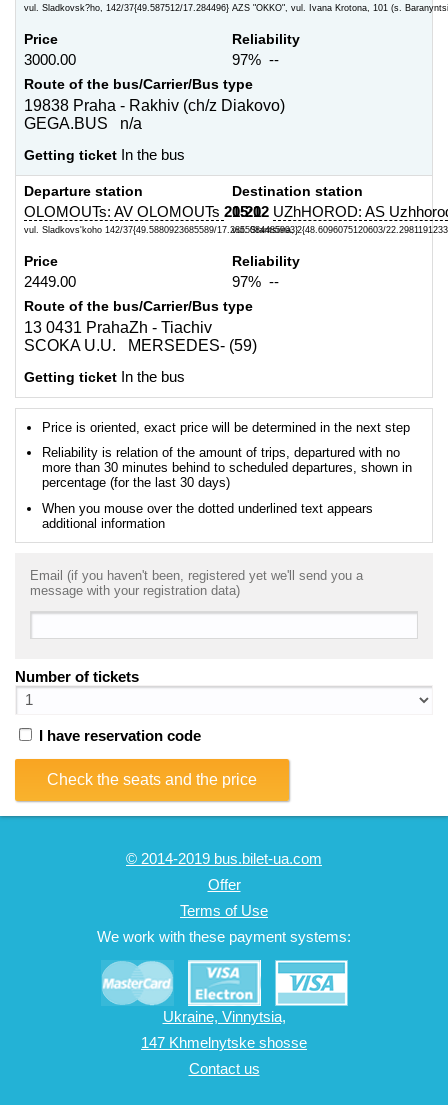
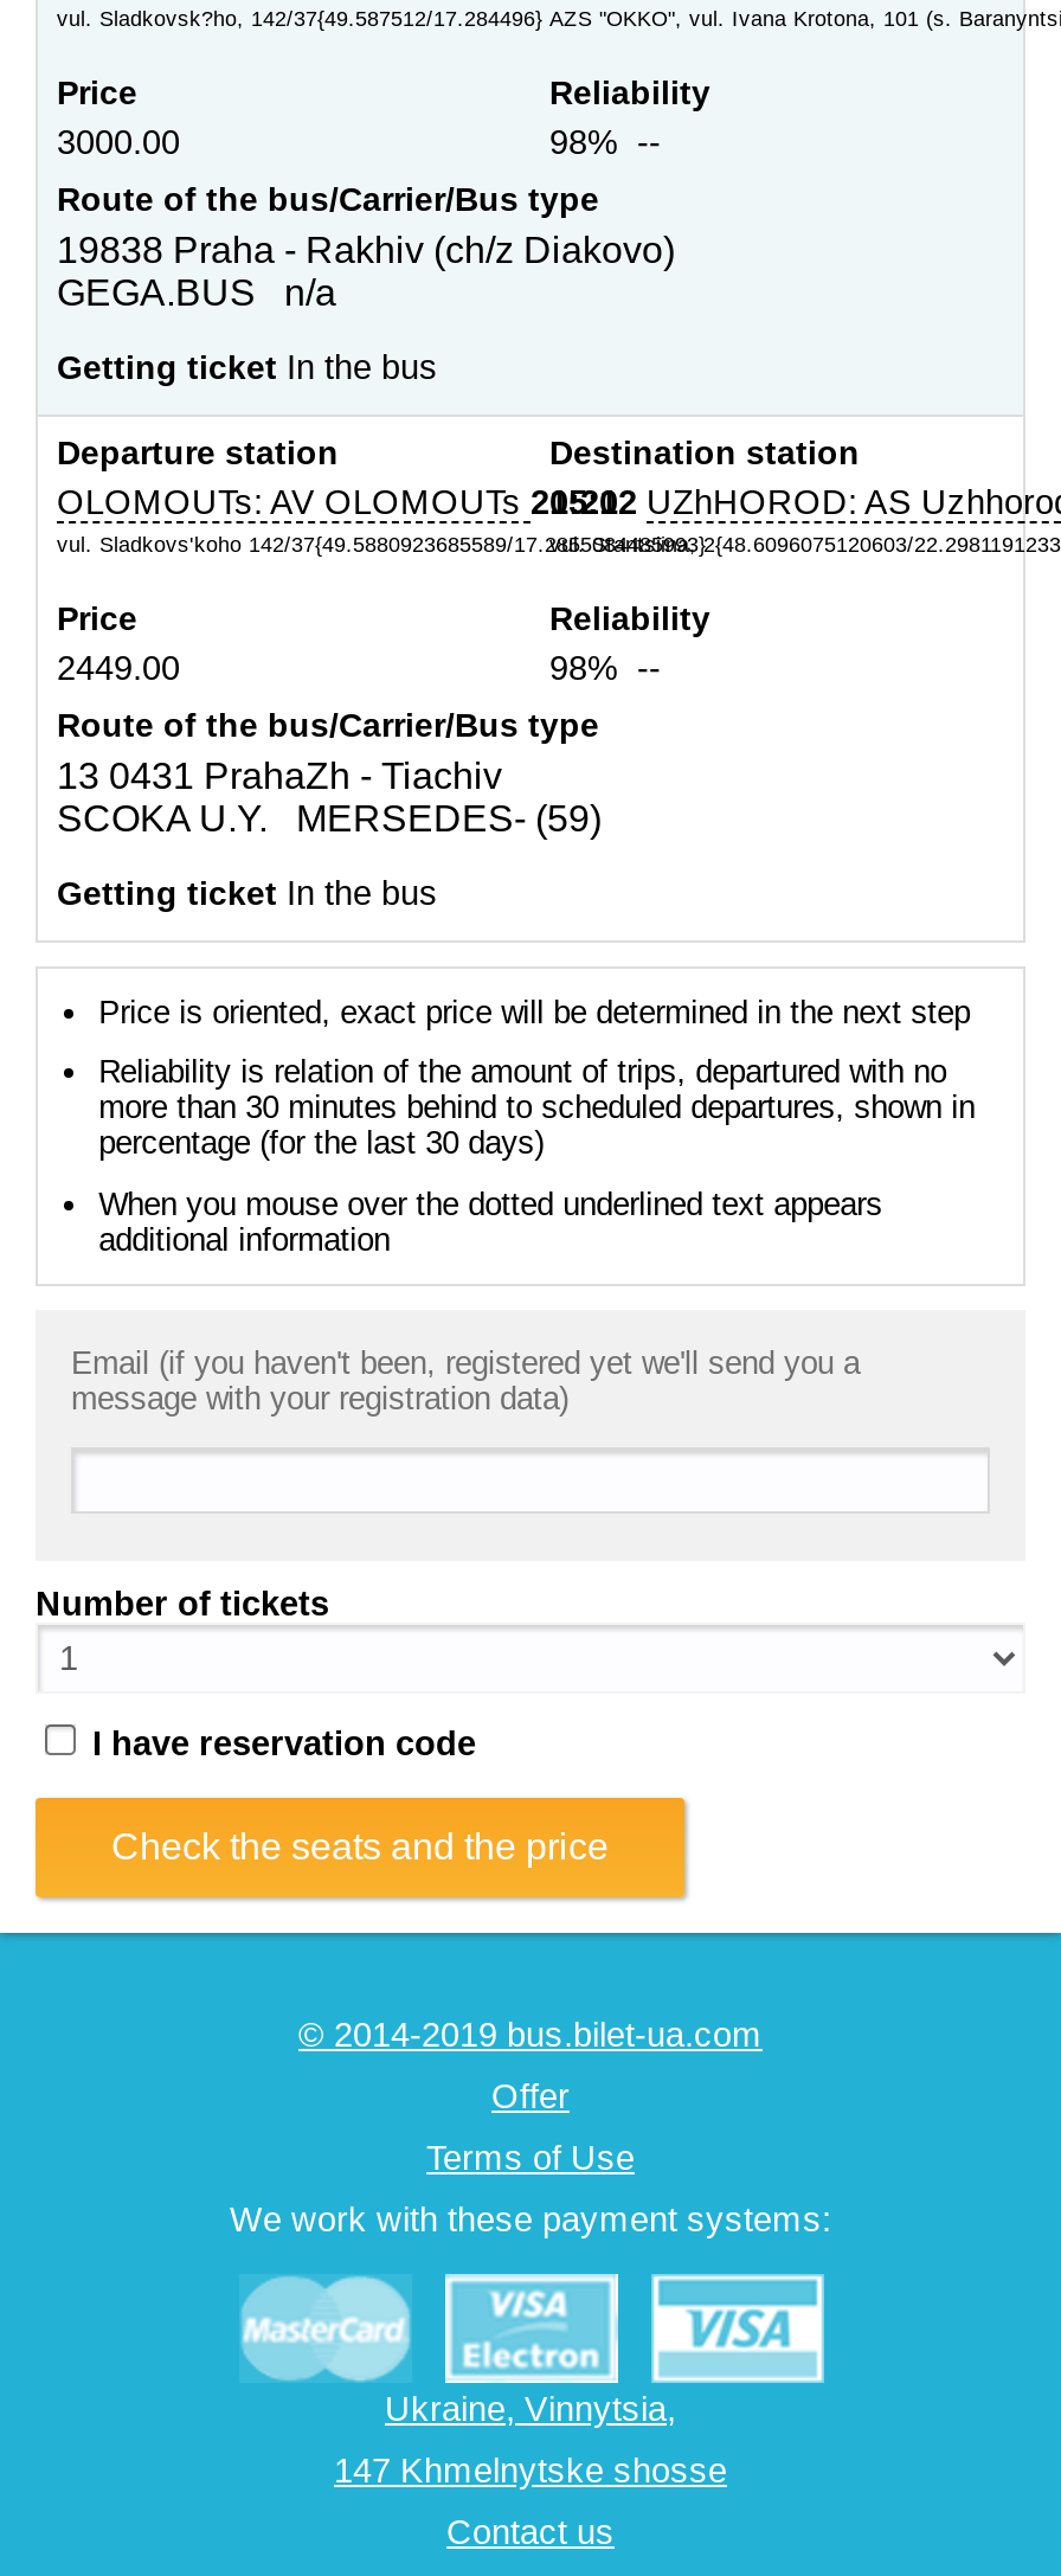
[232,52,283,68] 97% -- -> [549,123,670,161] 98% --
[232,274,283,290] 97% -- -> [549,649,670,687] 98% --
[24,337,257,354] SCOKA U.U. MERSEDES- (59) -> [57,798,602,839] SCOKA U.Y. MERSEDES- (59)

